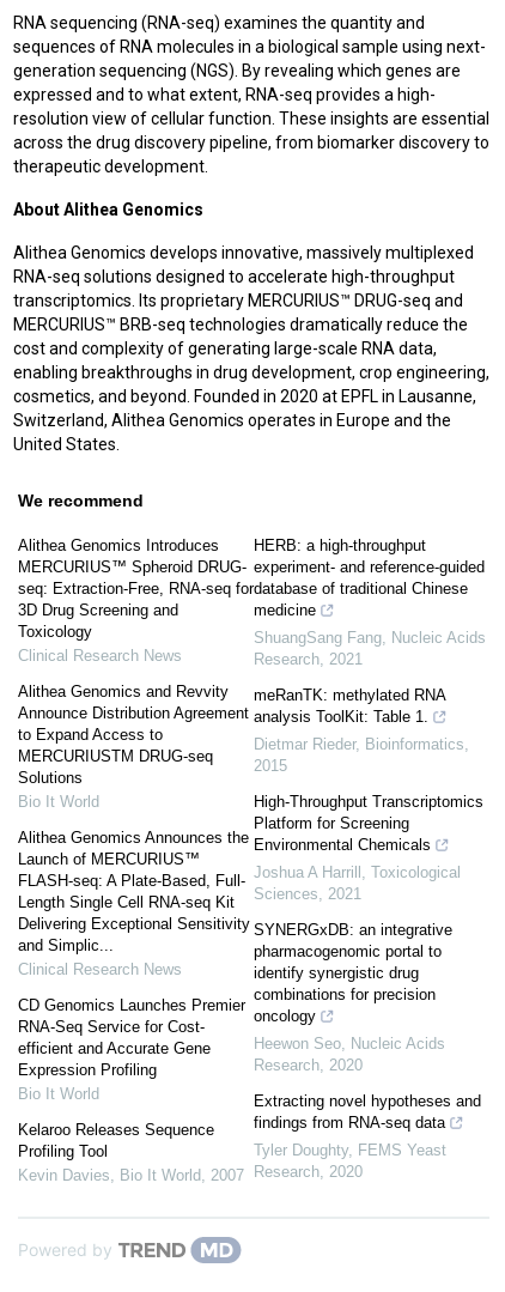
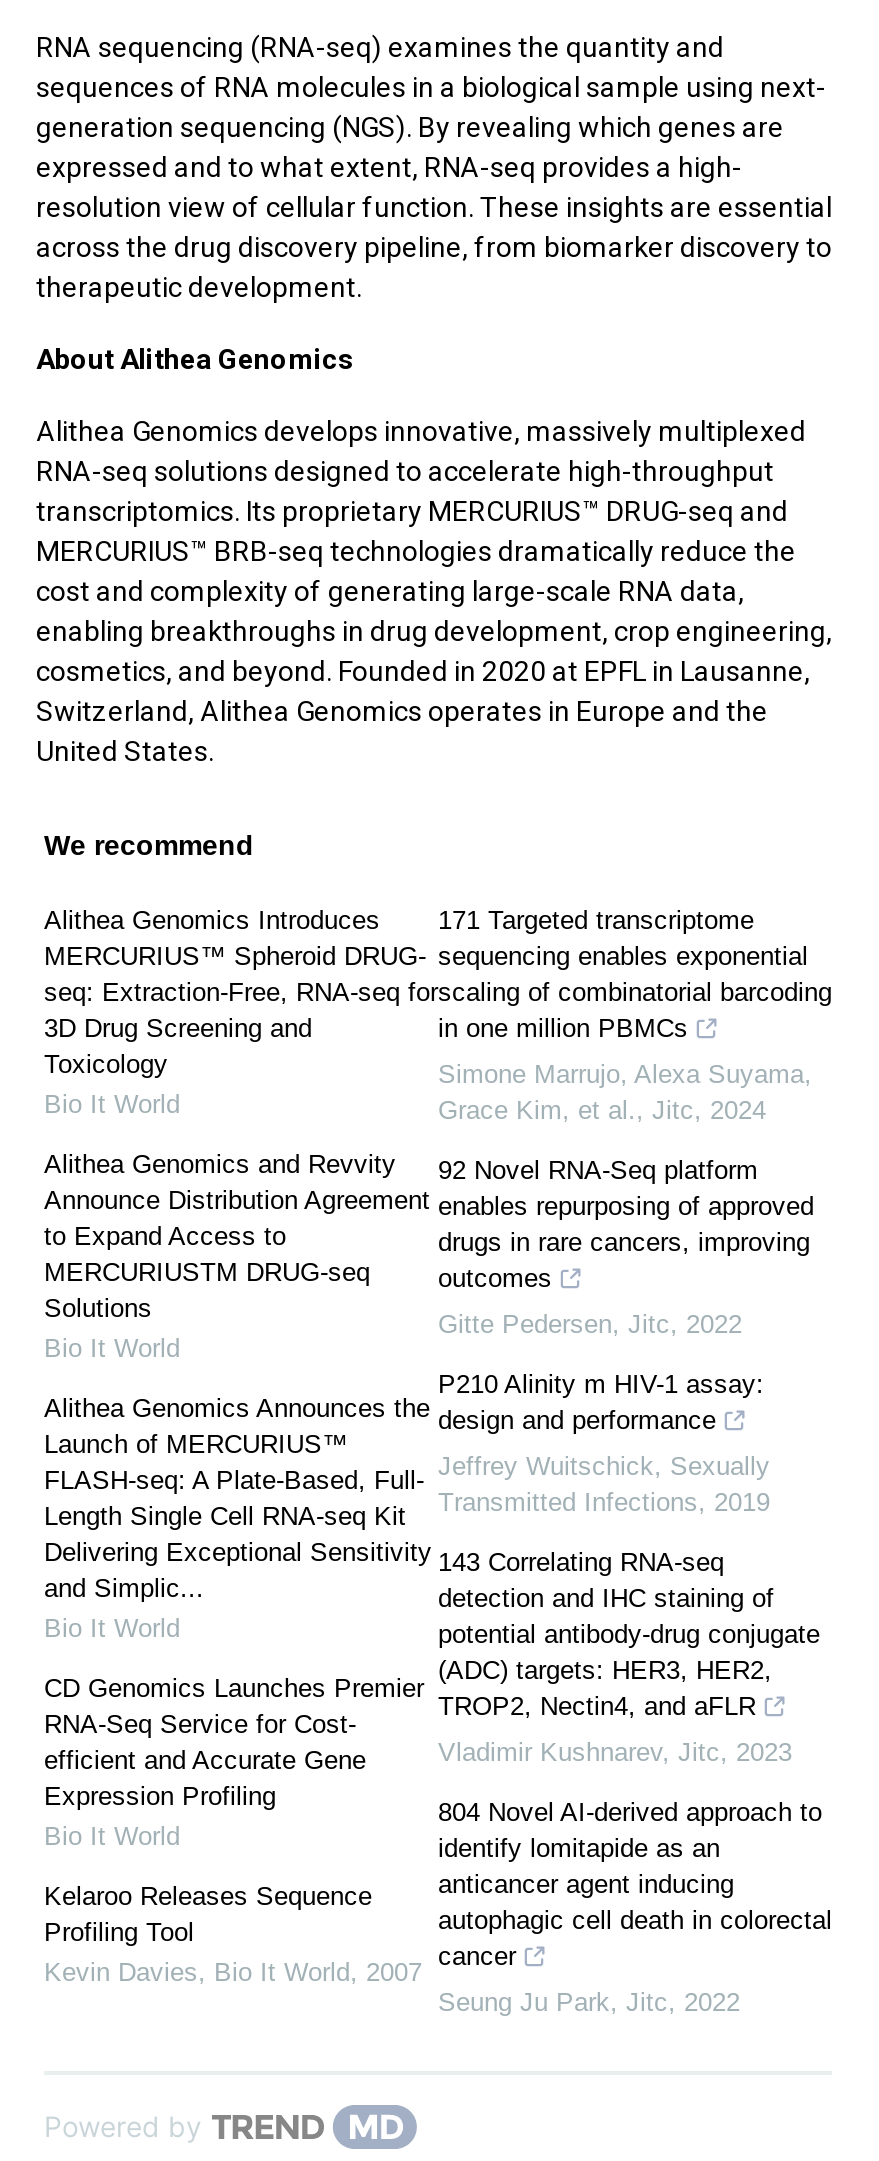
[254,537,485,619] HERB: a high-throughput | experiment- and reference-guided | database of traditional Chinese | medicine -> [438,905,832,1043] 171 Targeted transcriptome | sequencing enables exponential | scaling of combinatorial barcoding | in one million PBMCs
[254,629,486,669] ShuangSang Fang, Nucleic Acids | Research, 2021 -> [438,1059,812,1125] Simone Marrujo, Alexa Suyama, | Grace Kim, et al., Jitc, 2024
[18,647,182,665] Clinical Research News -> [44,1089,180,1119] Bio It World
[254,686,445,726] meRanTK: methylated RNA | analysis ToolKit: Table 1. -> [438,1155,814,1293] 92 Novel RNA-Seq platform | enables repurposing of approved | drugs in rare cancers, improving | outcomes
[254,736,469,775] Dietmar Rieder, Bioinformatics, | 2015 -> [438,1309,742,1339] Gitte Pedersen, Jitc, 2022
[254,793,483,854] High-Throughput Transcriptomics | Platform for Screening | Environmental Chemicals -> [438,1369,764,1435] P210 Alinity m HIV-1 assay: | design and performance
[254,864,461,903] Joshua A Harrill, Toxicological | Sciences, 2021 -> [438,1451,770,1517] Jeffrey Wuitschick, Sexually | Transmitted Infections, 2019
[254,921,452,1025] SYNERGxDB: an integrative | pharmacogenomic portal to | identify synergistic drug | combinations for precision | oncology -> [438,1547,820,1721] 143 Correlating RNA-seq | detection and IHC staining of | potential antibody-drug conjugate | (ADC) targets: HER3, HER2, | TROP2, Nectin4, and aFLR
[18,961,182,979] Clinical Research News -> [44,1613,180,1643] Bio It World
[254,1035,445,1074] Heewon Seo, Nucleic Acids | Research, 2020 -> [438,1737,792,1767] Vladimir Kushnarev, Jitc, 2023
[254,1092,481,1132] Extracting novel hypotheses and | findings from RNA-seq data -> [438,1797,832,1971] 804 Novel AI-derived approach to | identify lomitapide as an | anticancer agent inducing | autophagic cell death in colorectal | cancer
[254,1141,446,1181] Tyler Doughty, FEMS Yeast | Research, 2020 -> [438,1987,740,2017] Seung Ju Park, Jitc, 2022

